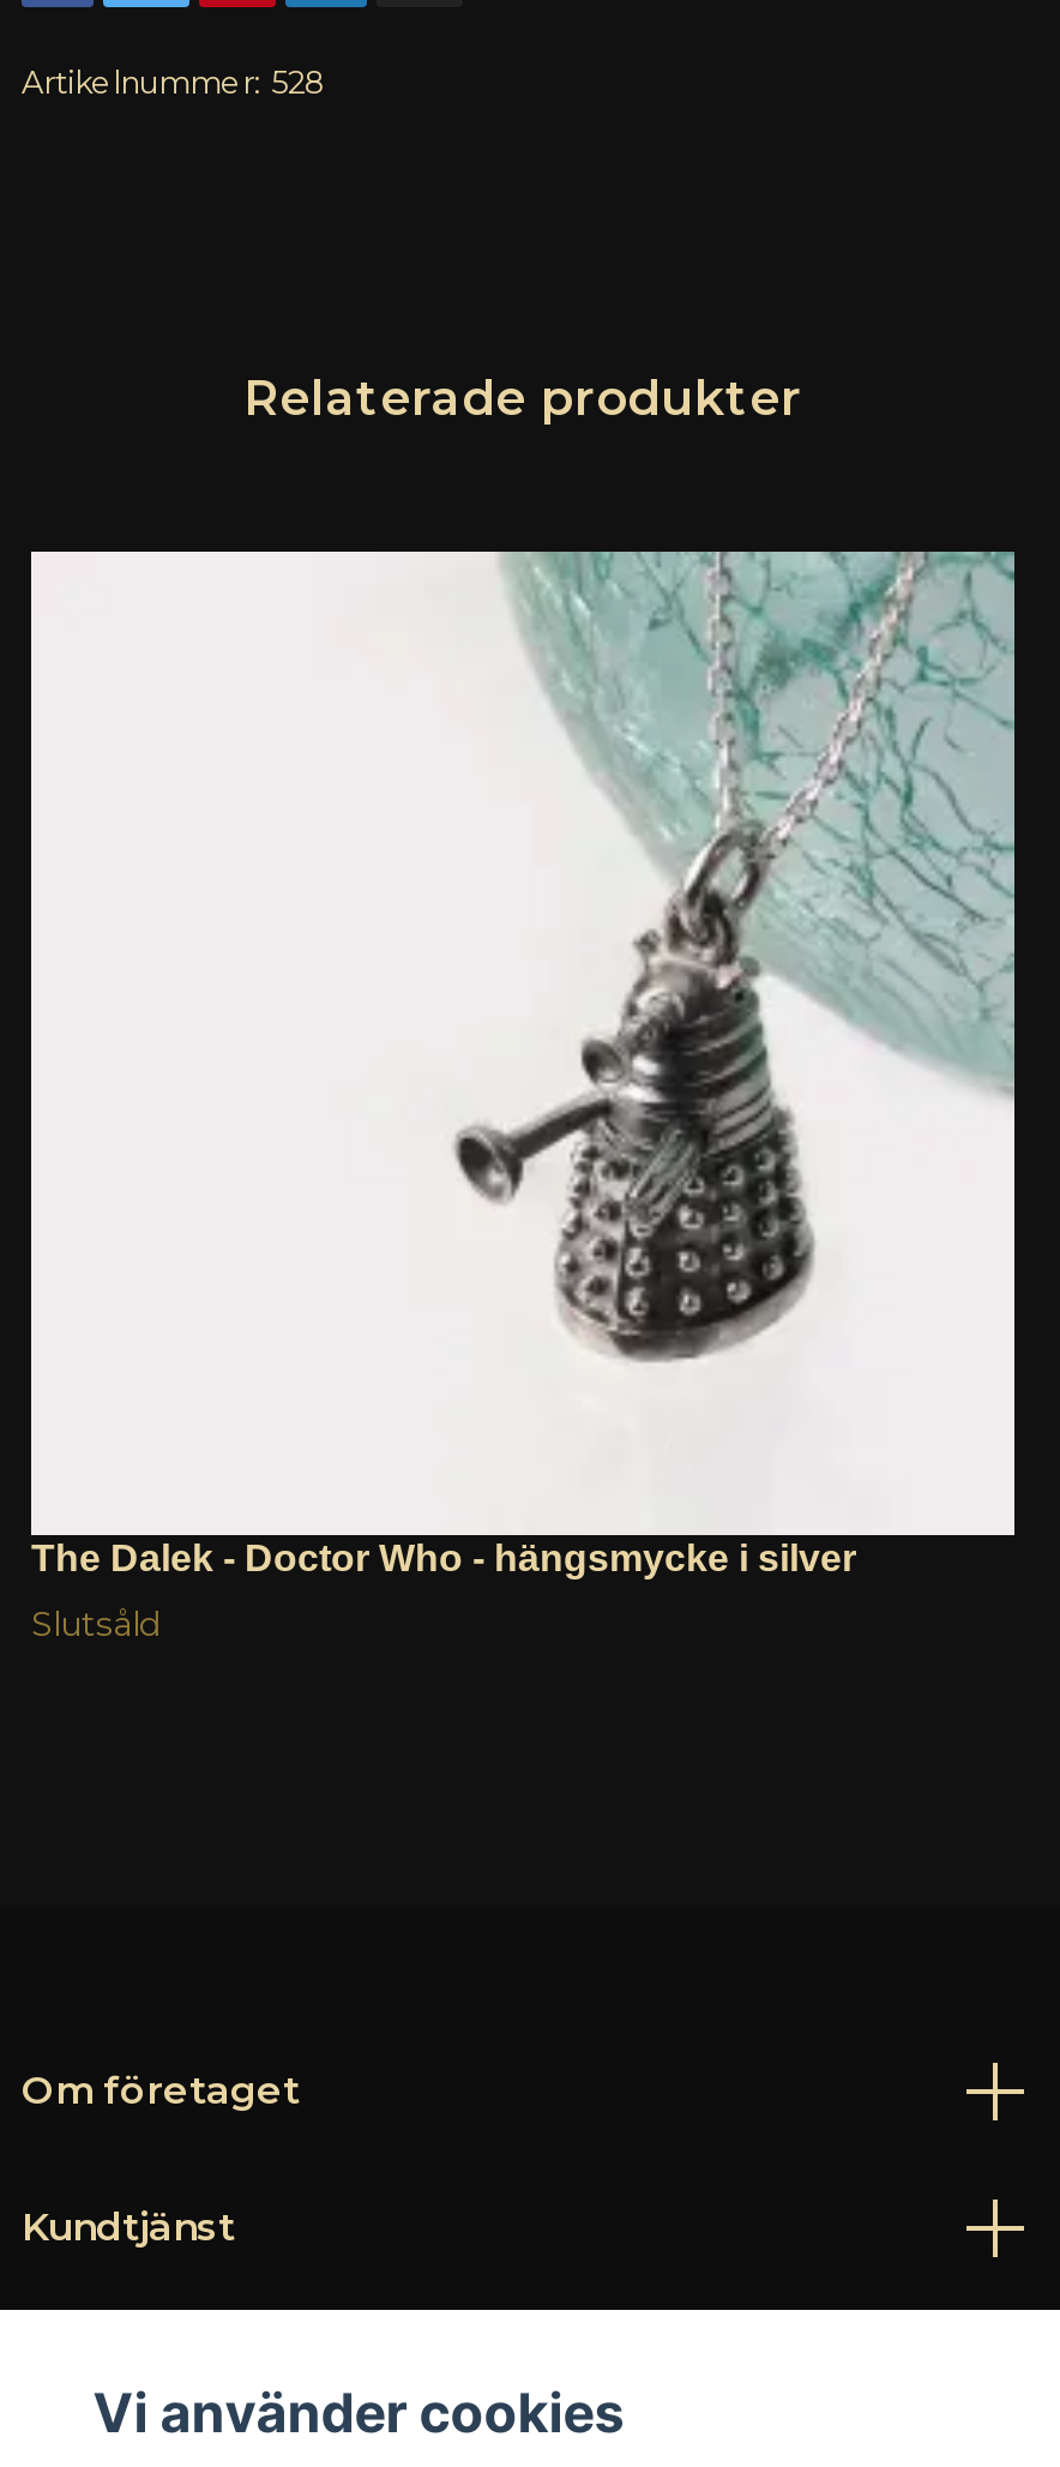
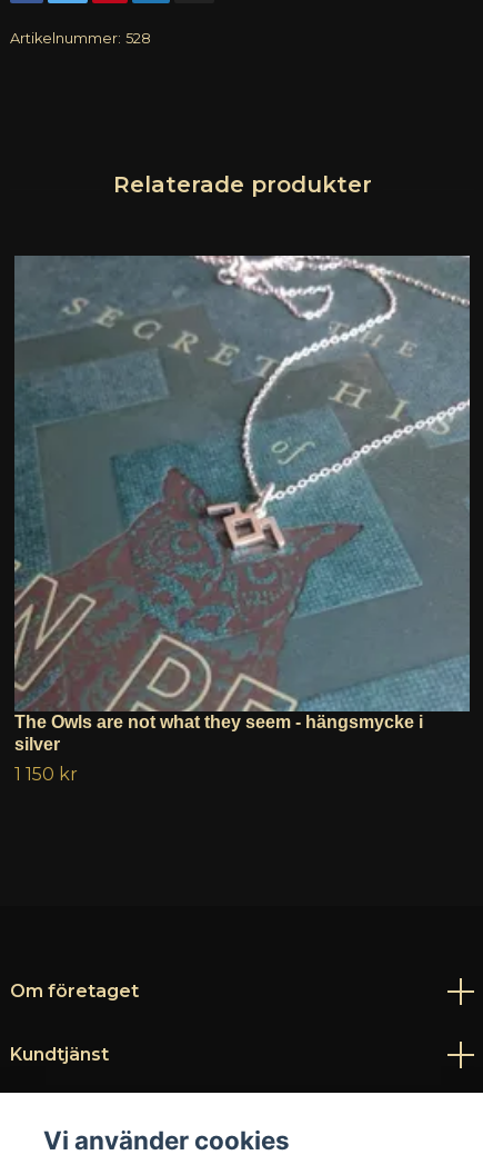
[29,552,1017,1579] [image] | The Dalek - Doctor Who - hängsmycke i silver -> [13,255,471,754] [image] | The Owls are not what they seem - hängsmycke i | silver
[31,1603,161,1646] Slutsåld -> [14,764,78,785] 1 150 kr

